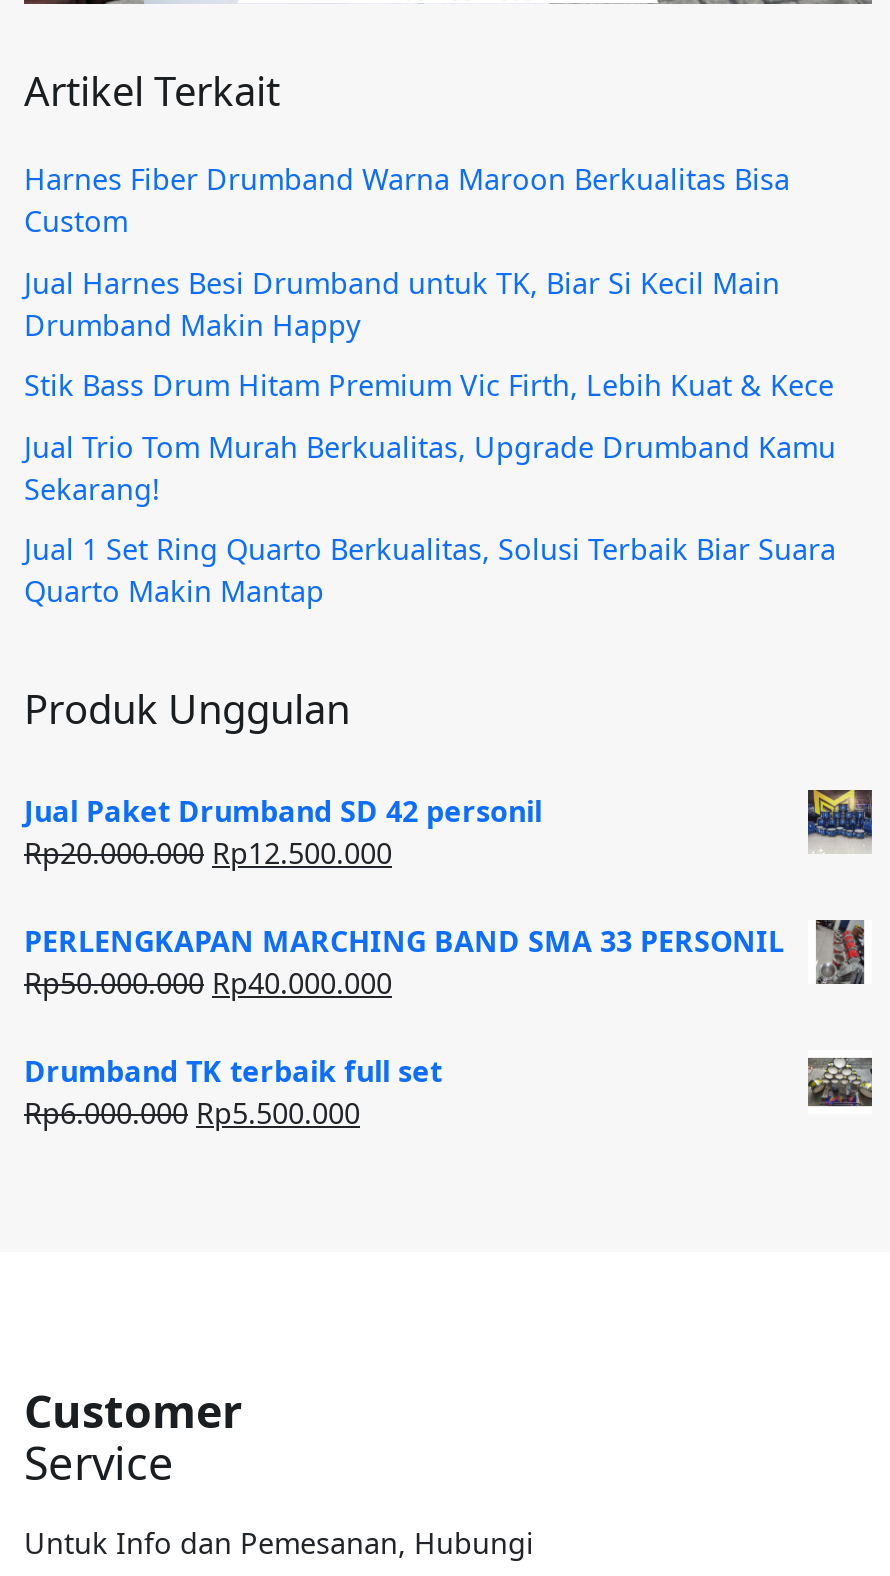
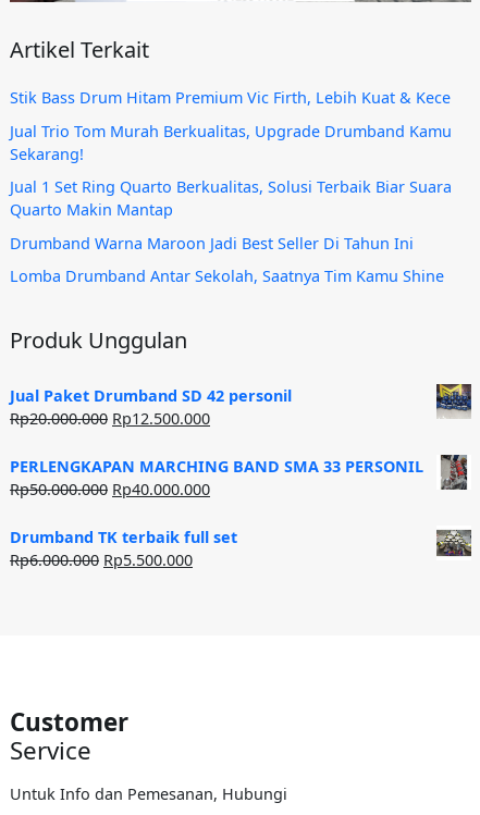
[24,160,790,343] Harnes Fiber Drumband Warna Maroon Berkualitas Bisa | Custom | Jual Harnes Besi Drumband untuk TK, Biar Si Kecil Main | Drumband Makin Happy -> none
moved [24,366,836,611] -> [10,87,452,220]: Stik Bass Drum Hitam Premium Vic Firth, Lebih Kuat & Kece | Jual Trio Tom Murah Berkualitas, Upgrade Drumband Kamu | Sekarang! | Jual 1 Set Ring Quarto Berkualitas, Solusi Terbaik Biar Suara | Quarto Makin Mantap
none -> [10,233,444,287] Drumband Warna Maroon Jadi Best Seller Di Tahun Ini | Lomba Drumband Antar Sekolah, Saatnya Tim Kamu Shine

